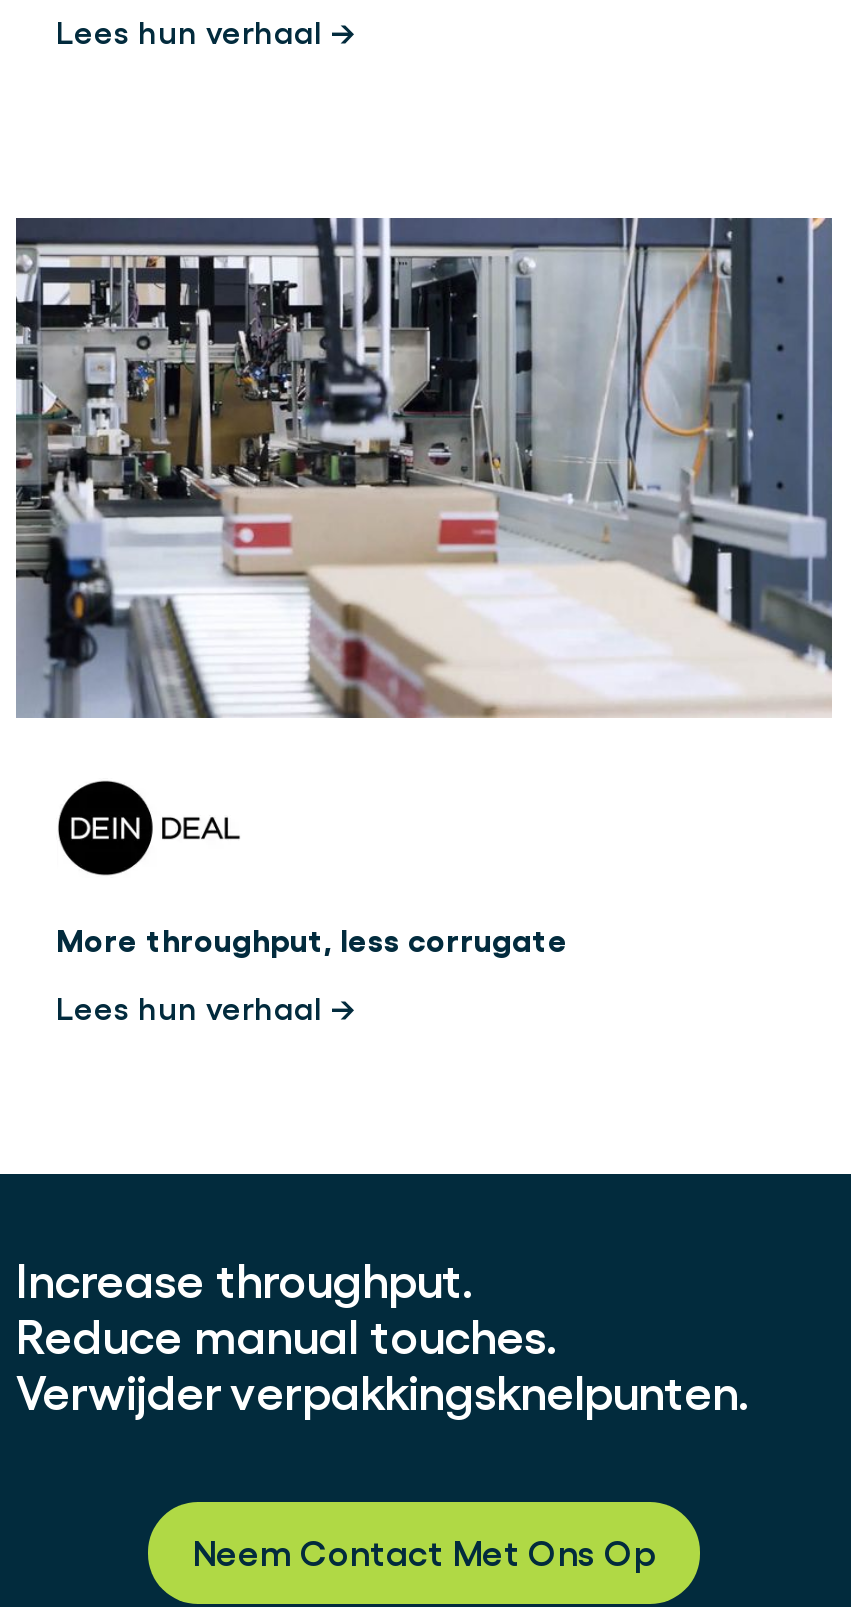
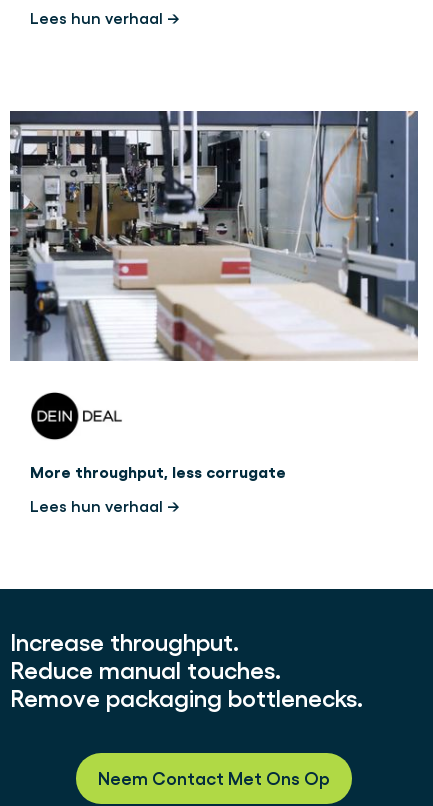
[16,1364,750,1422] Verwijder verpakkingsknelpunten. -> [10,684,363,713] Remove packaging bottlenecks.

